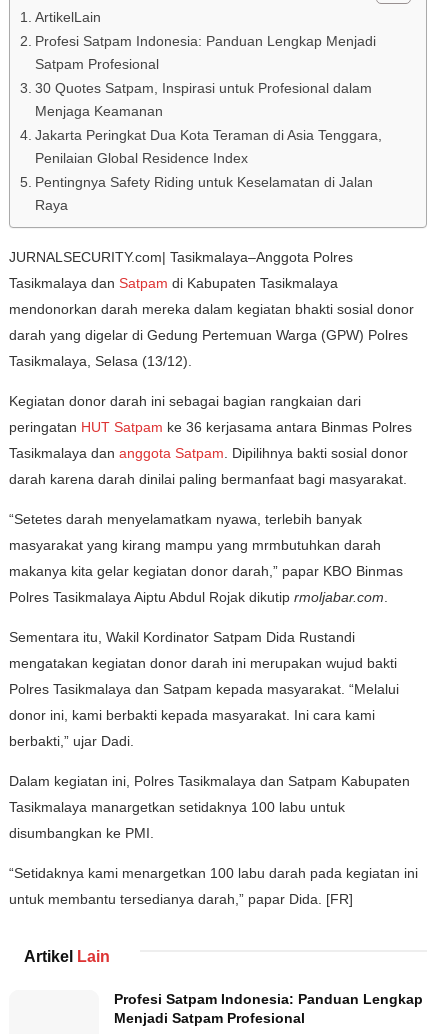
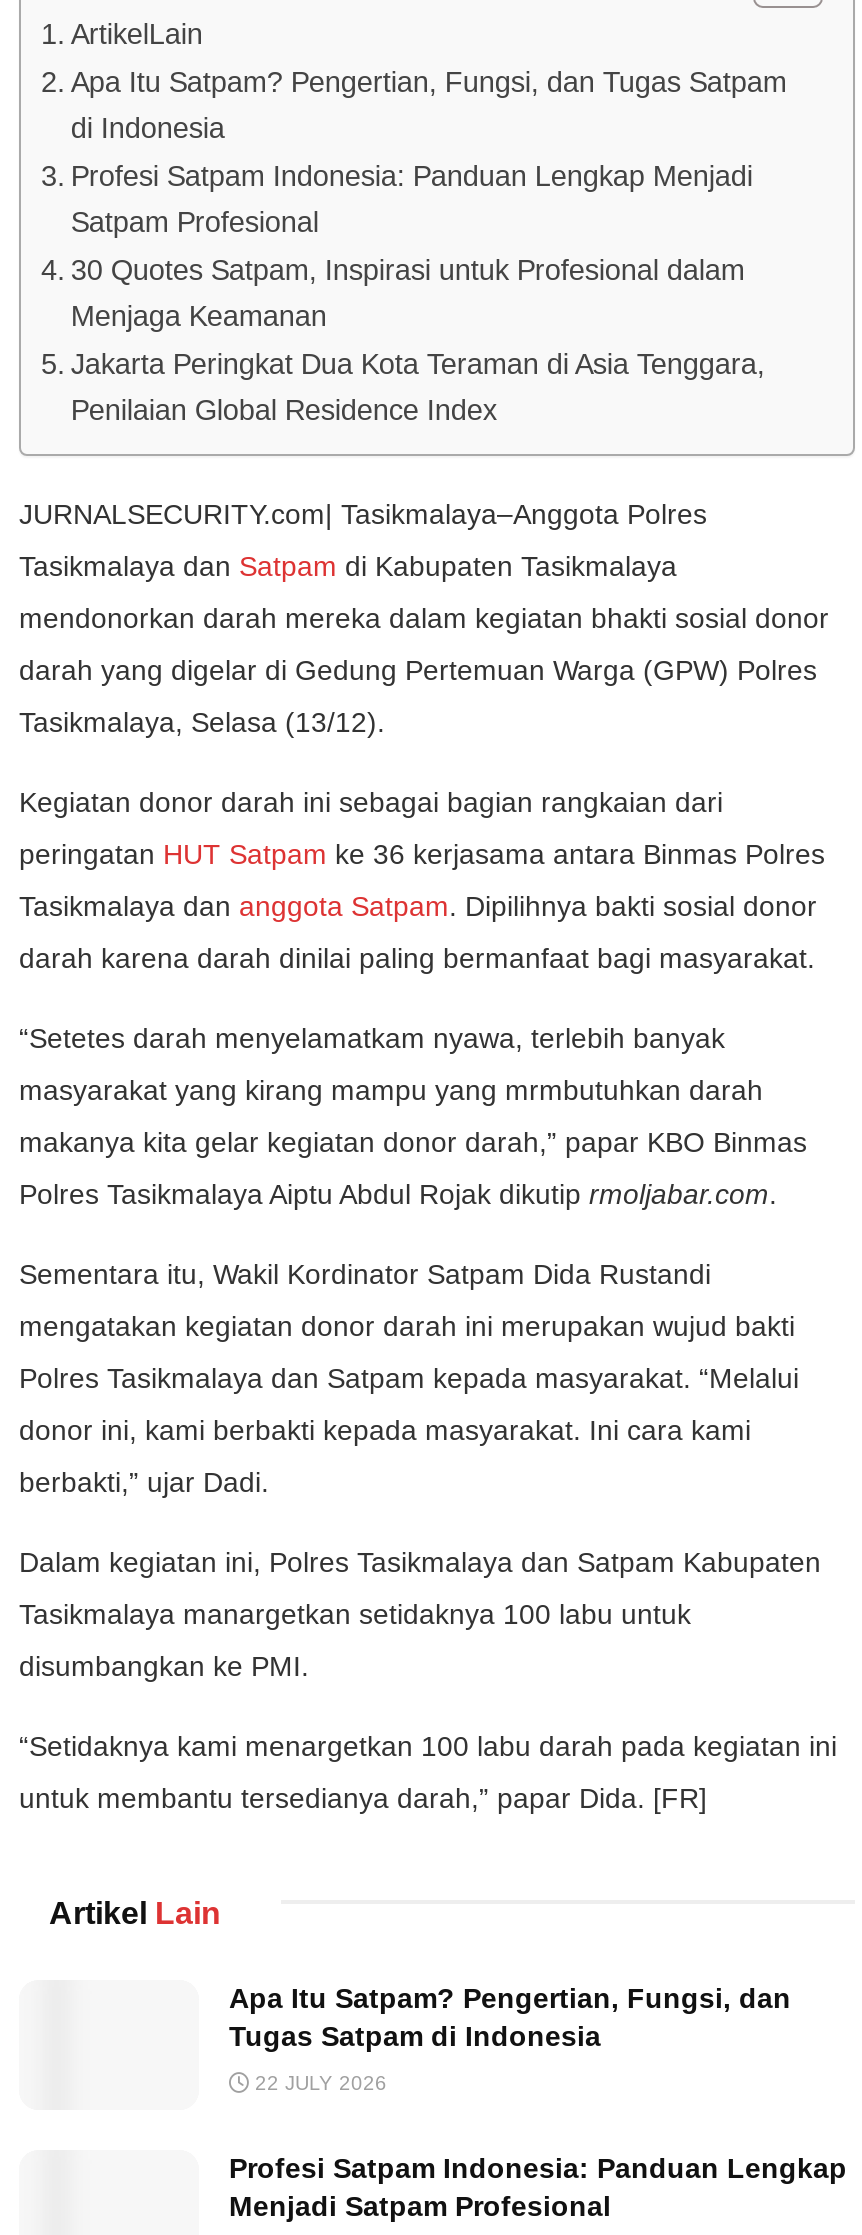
none -> [71,67,787,145] Apa Itu Satpam? Pengertian, Fungsi, dan Tugas Satpam | di Indonesia
[35,174,373,213] Pentingnya Safety Riding untuk Keselamatan di Jalan | Raya -> none
none -> [229,1983,791,2095] Apa Itu Satpam? Pengertian, Fungsi, dan | Tugas Satpam di Indonesia | 22 JULY 2026

